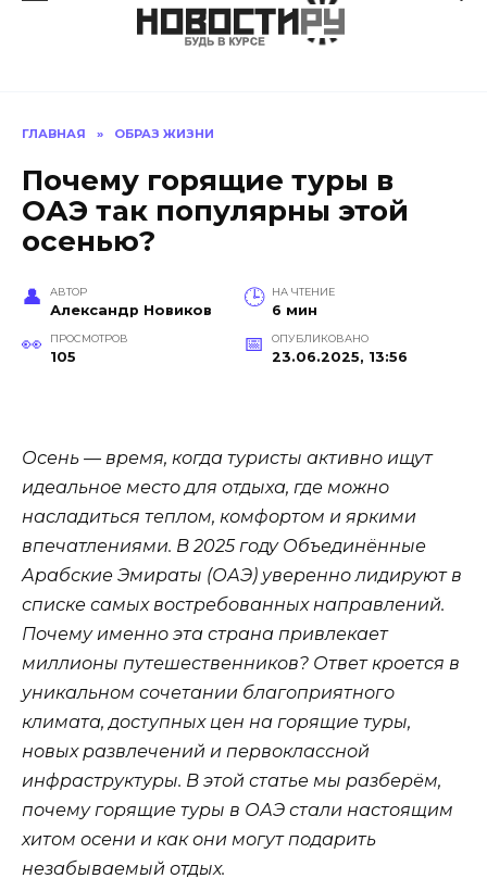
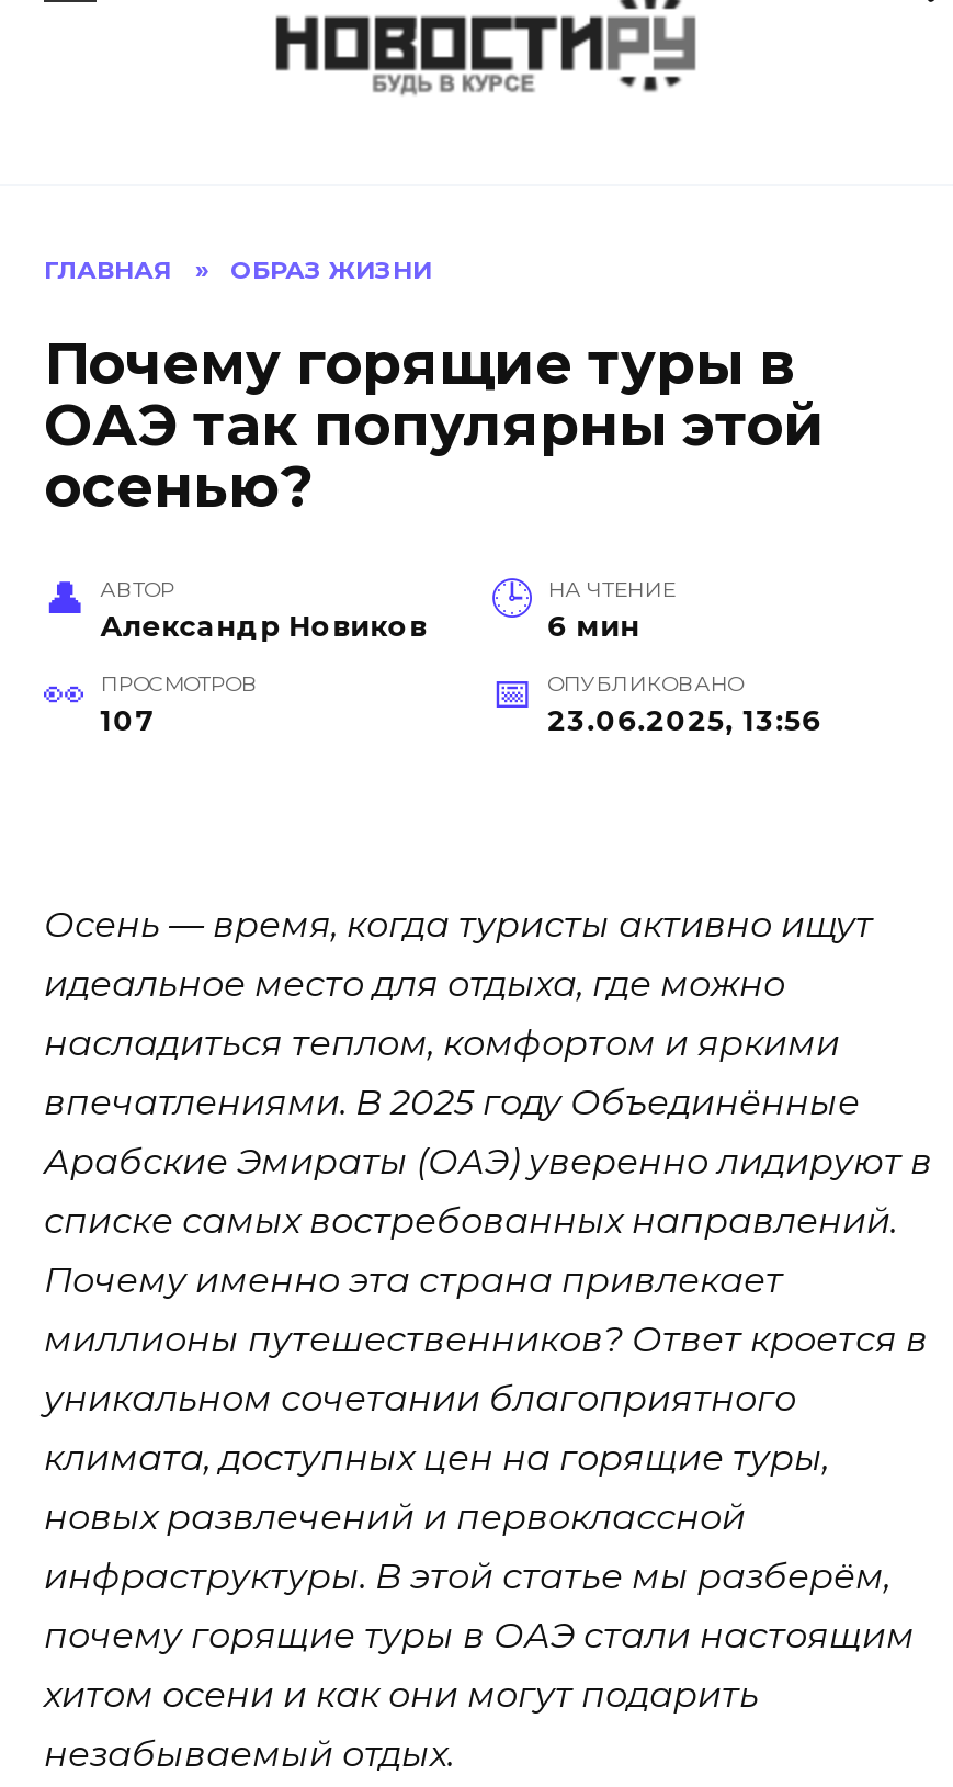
[50,349,76,365] 105 -> [100,704,155,737] 107

